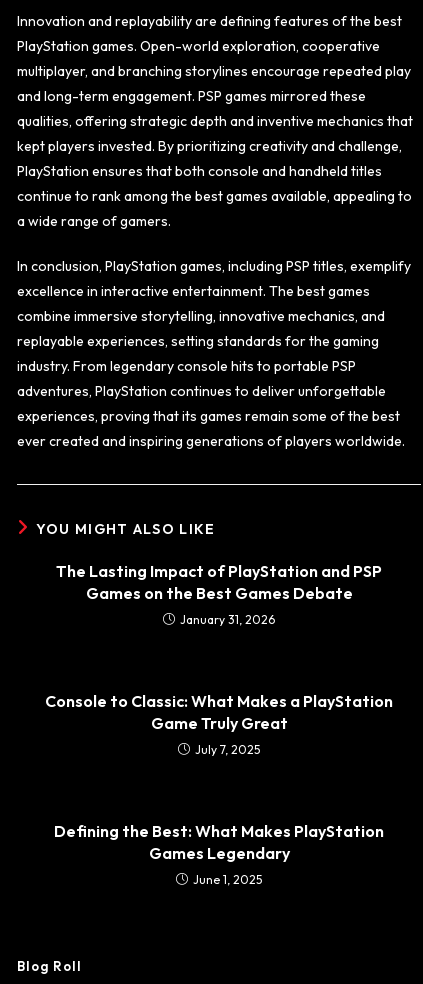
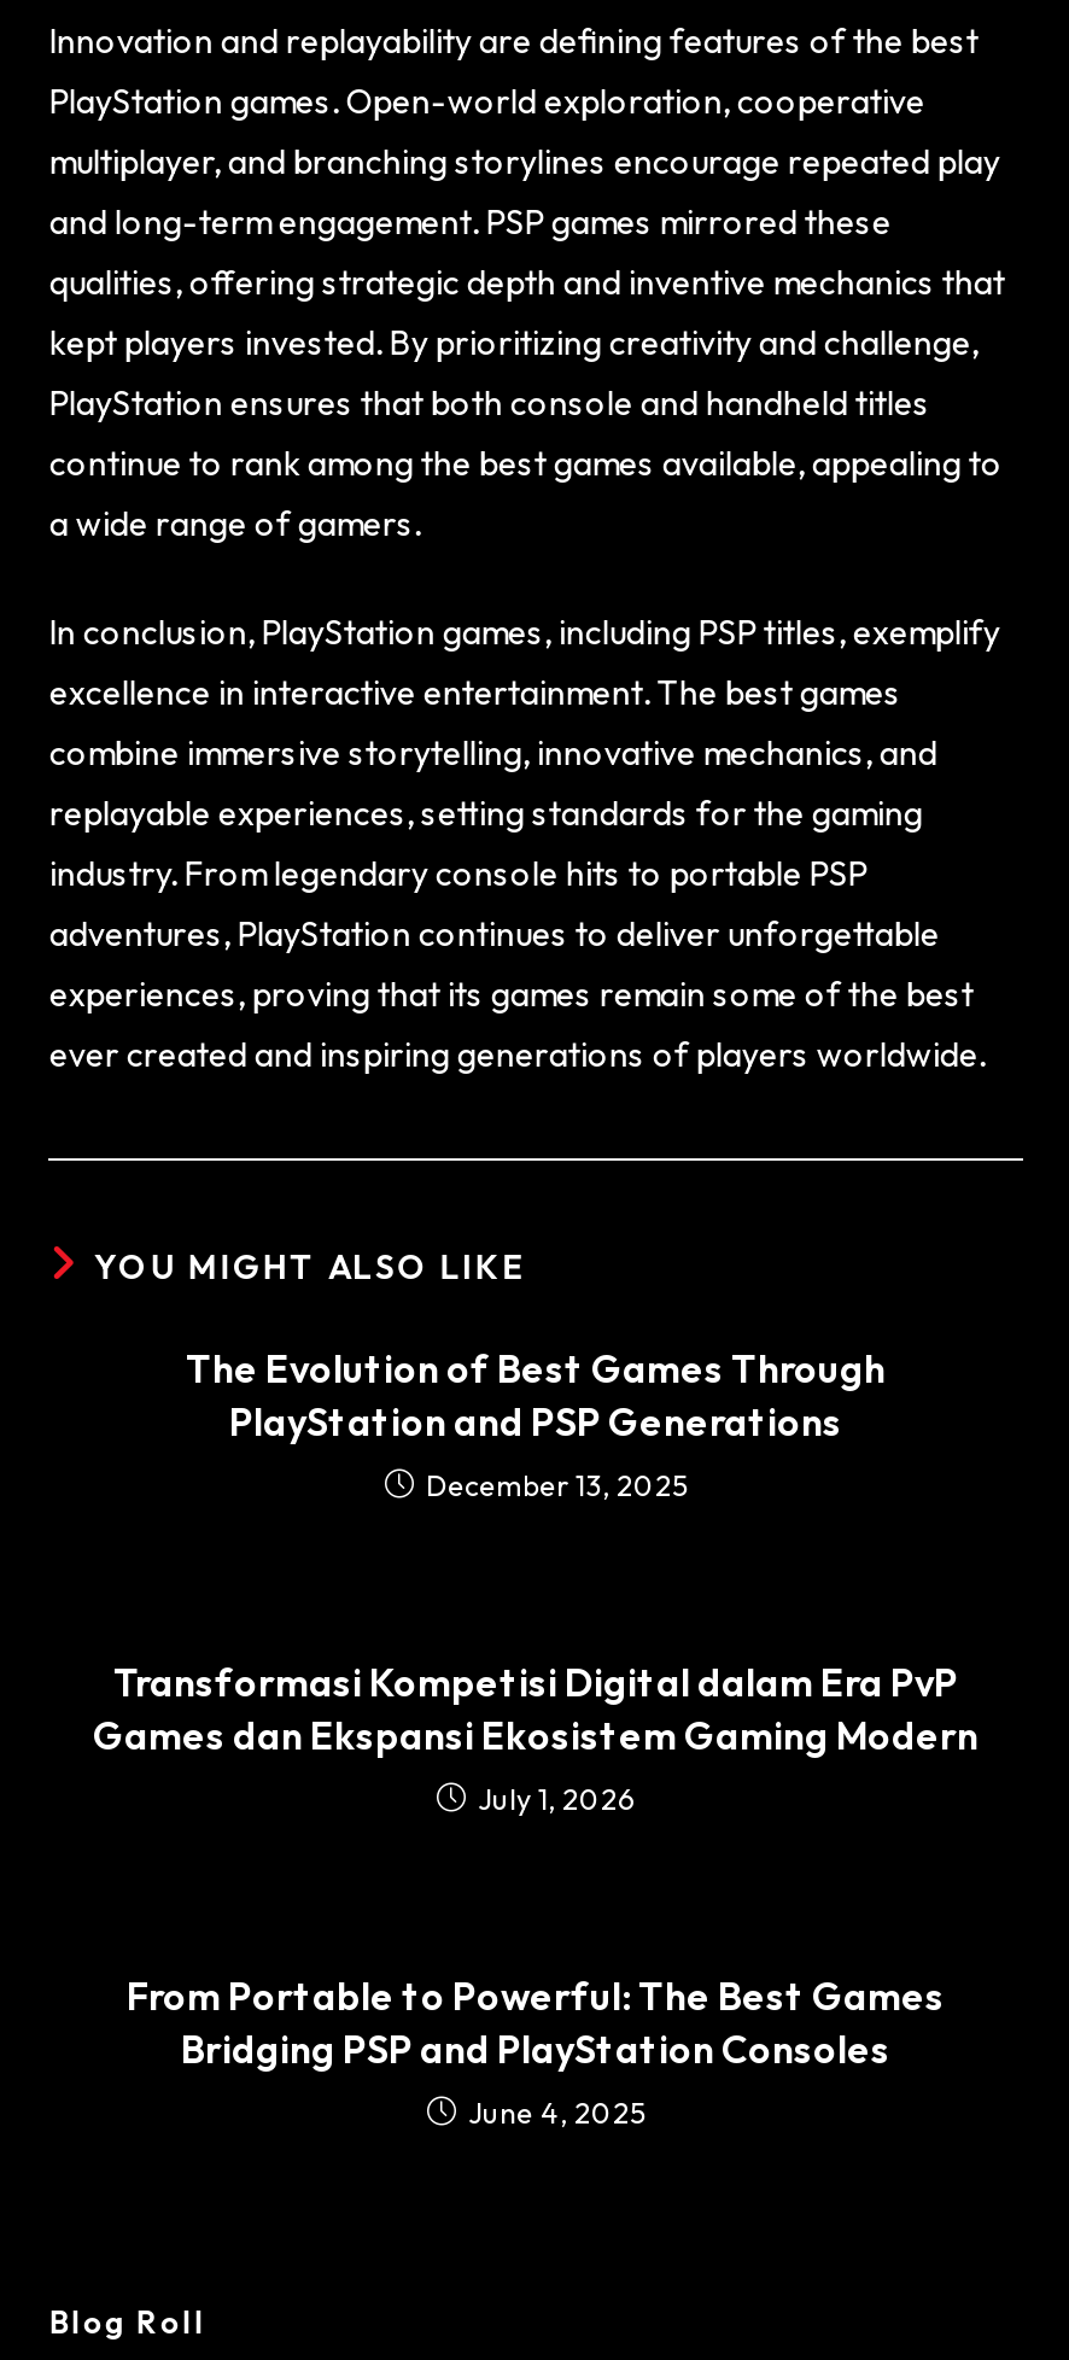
[56,561,382,627] The Lasting Impact of PlayStation and PSP | Games on the Best Games Debate | January 31, 2026 -> [186,1345,886,1504] The Evolution of Best Games Through | PlayStation and PSP Generations | December 13, 2025
[45,691,393,757] Console to Classic: What Makes a PlayStation | Game Truly Great | July 7, 2025 -> [93,1659,979,1818] Transformasi Kompetisi Digital dalam Era PvP | Games dan Ekspansi Ekosistem Gaming Modern | July 1, 2026
[54,821,384,887] Defining the Best: What Makes PlayStation | Games Legendary | June 1, 2025 -> [127,1972,945,2131] From Portable to Powerful: The Best Games | Bridging PSP and PlayStation Consoles | June 4, 2025

